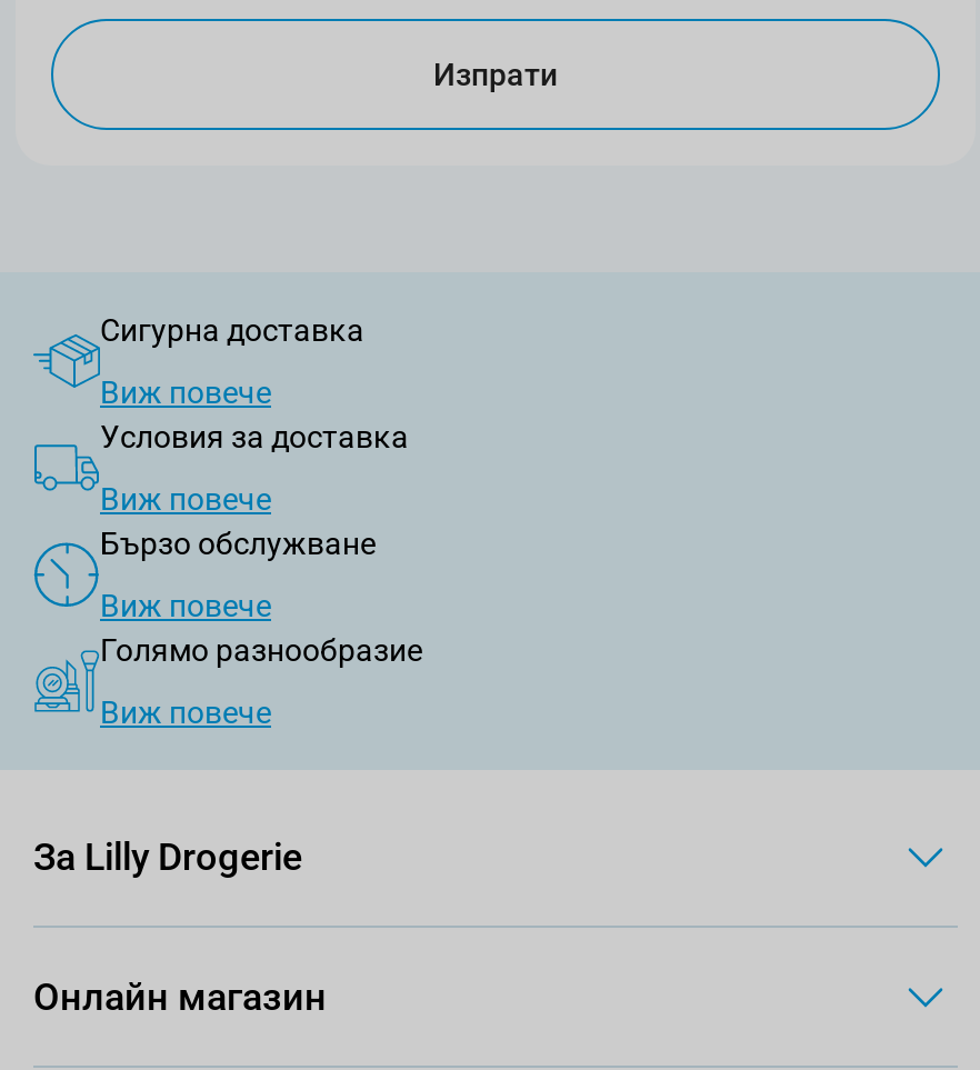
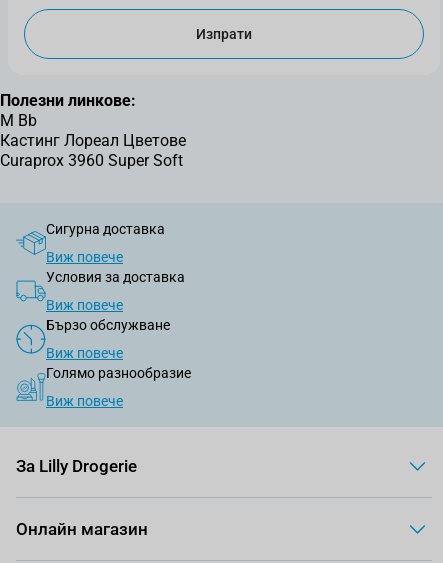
none -> [0,91,186,170] Полезни линкове: | M Bb | Кастинг Лореал Цветове | Curaprox 3960 Super Soft

